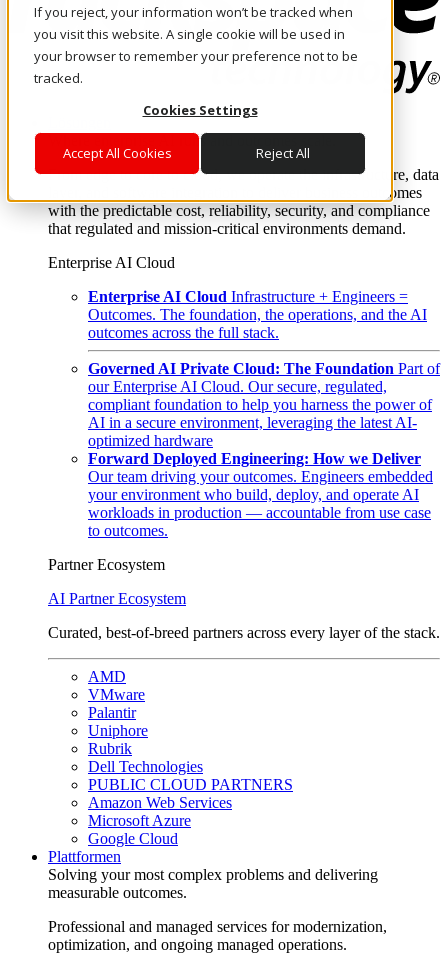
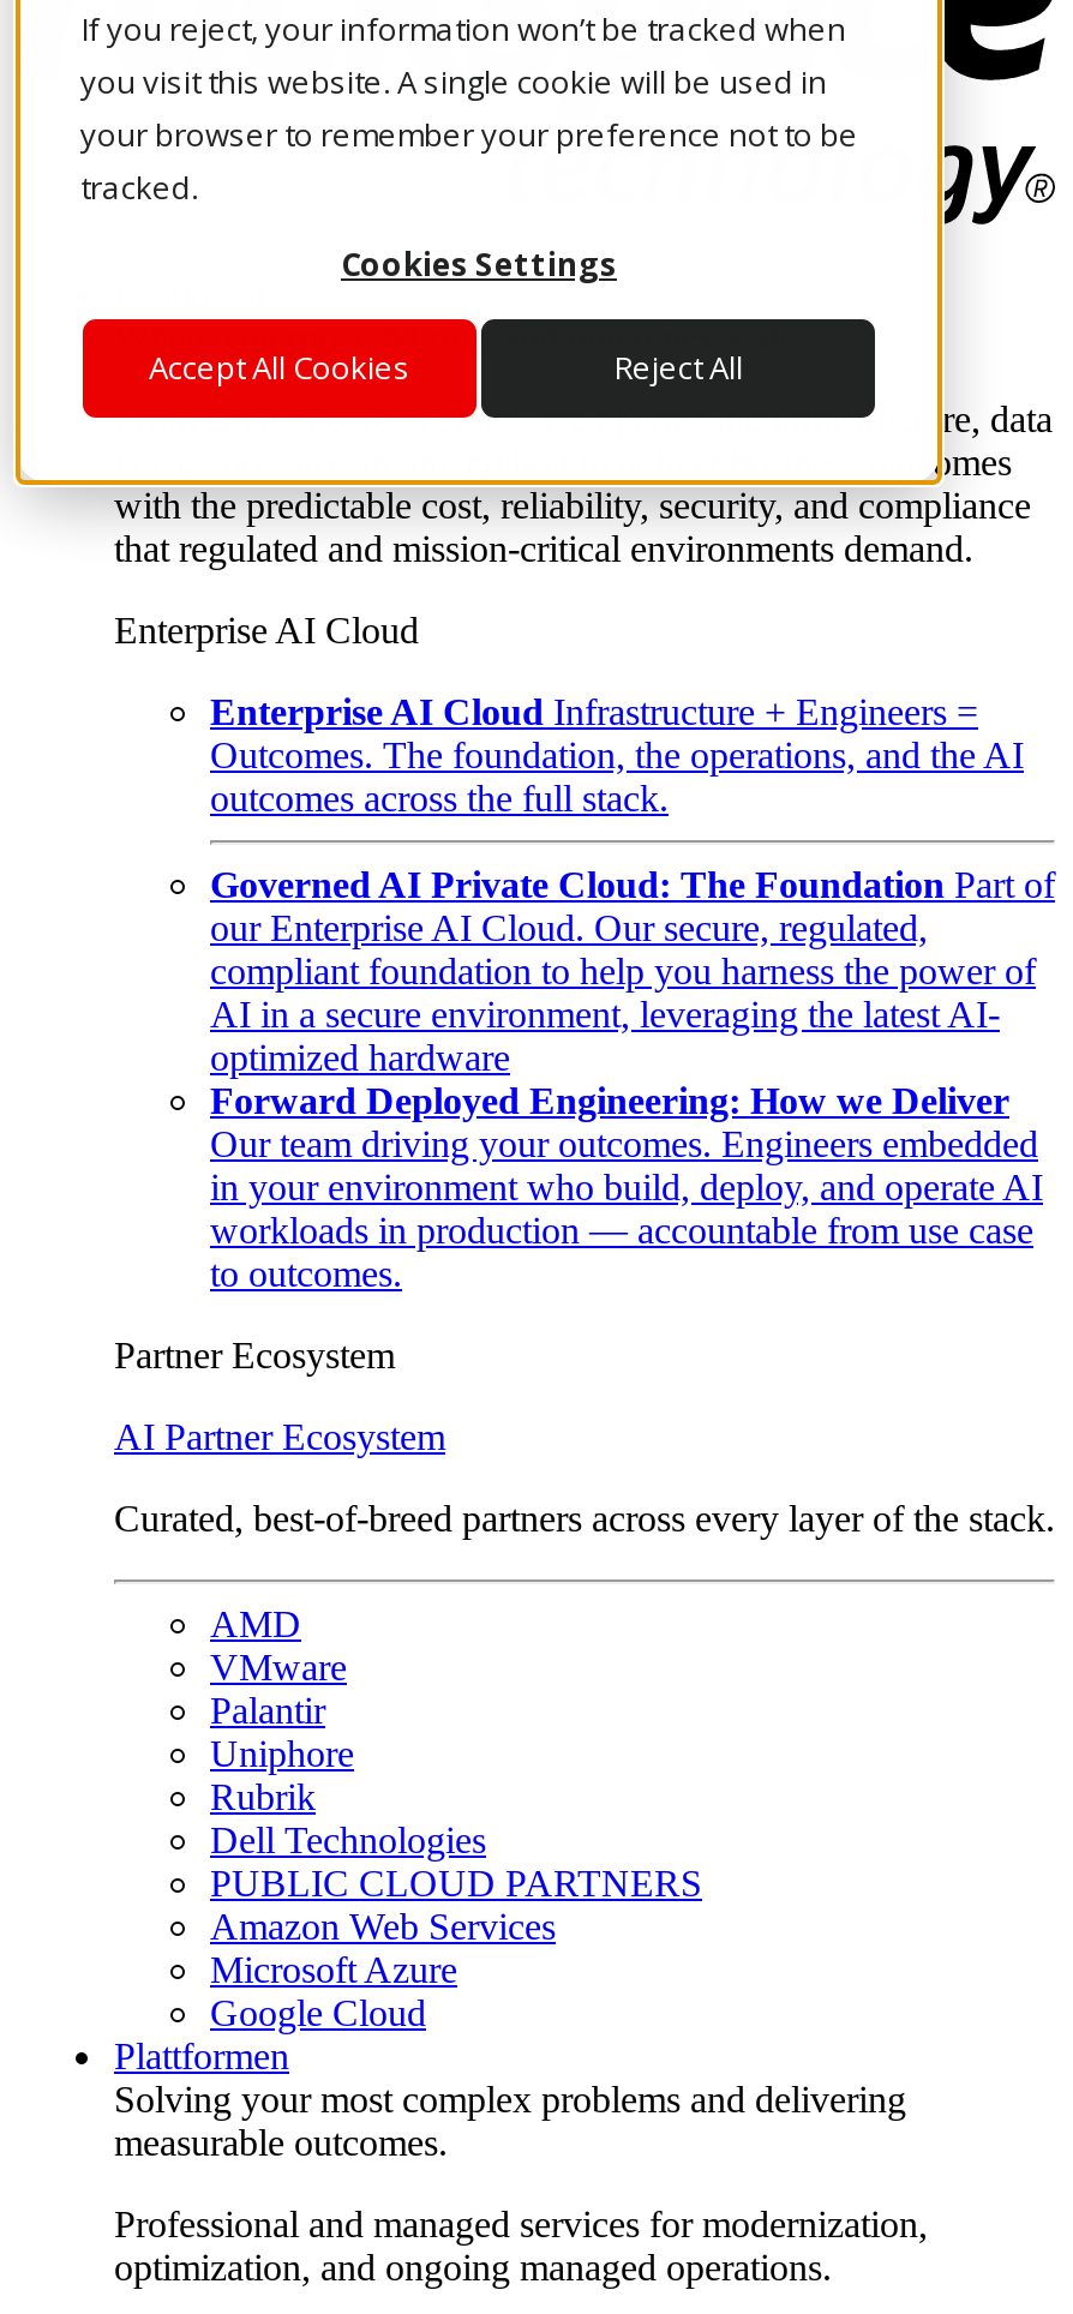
[88,486,419,503] your environment who build, deploy, and operate AI -> [210,1167,1043,1208] in your environment who build, deploy, and operate AI

